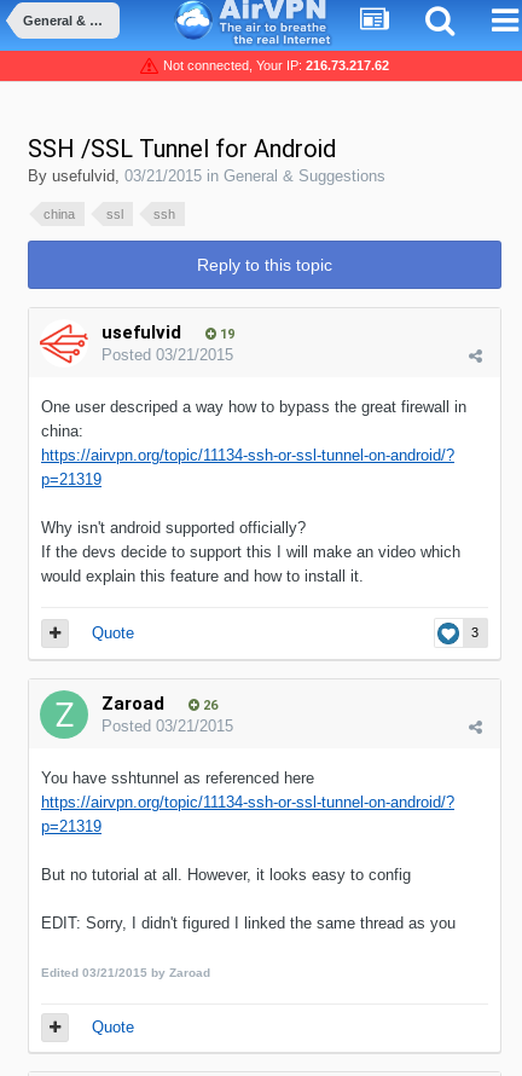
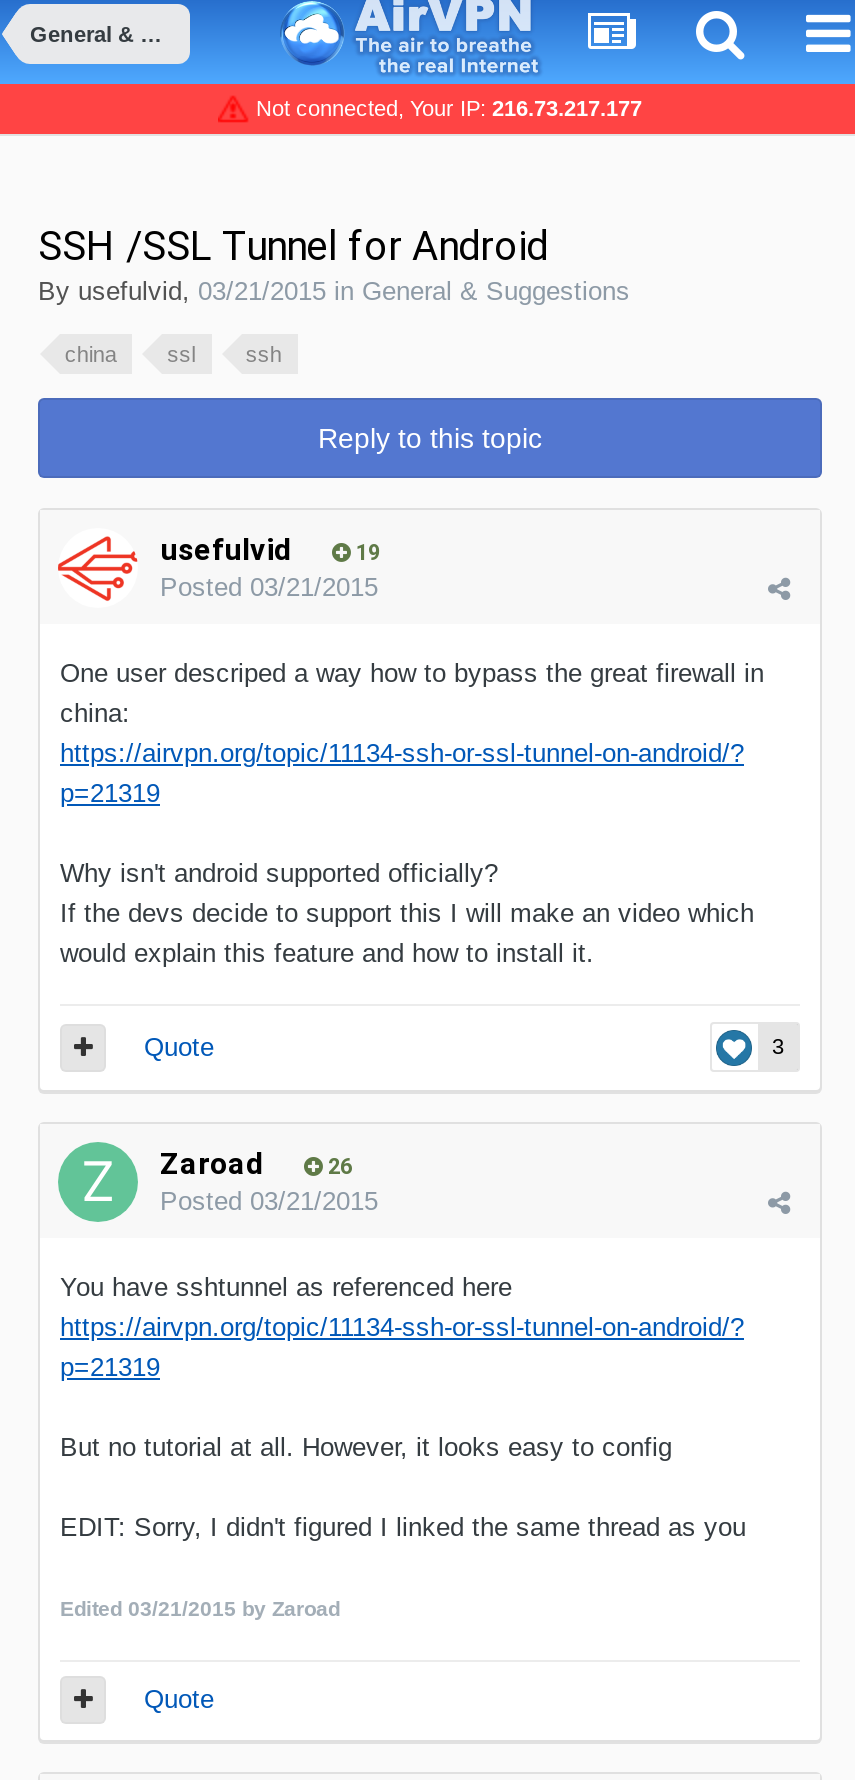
[159,58,389,73] Not connected, Your IP: 216.73.217.62 -> [250,96,642,120] Not connected, Your IP: 216.73.217.177

